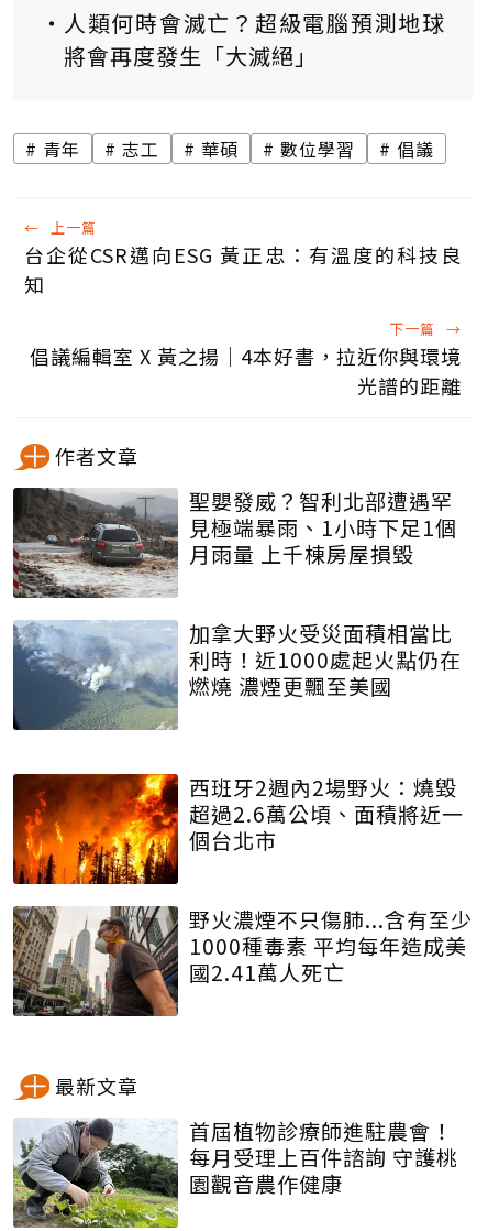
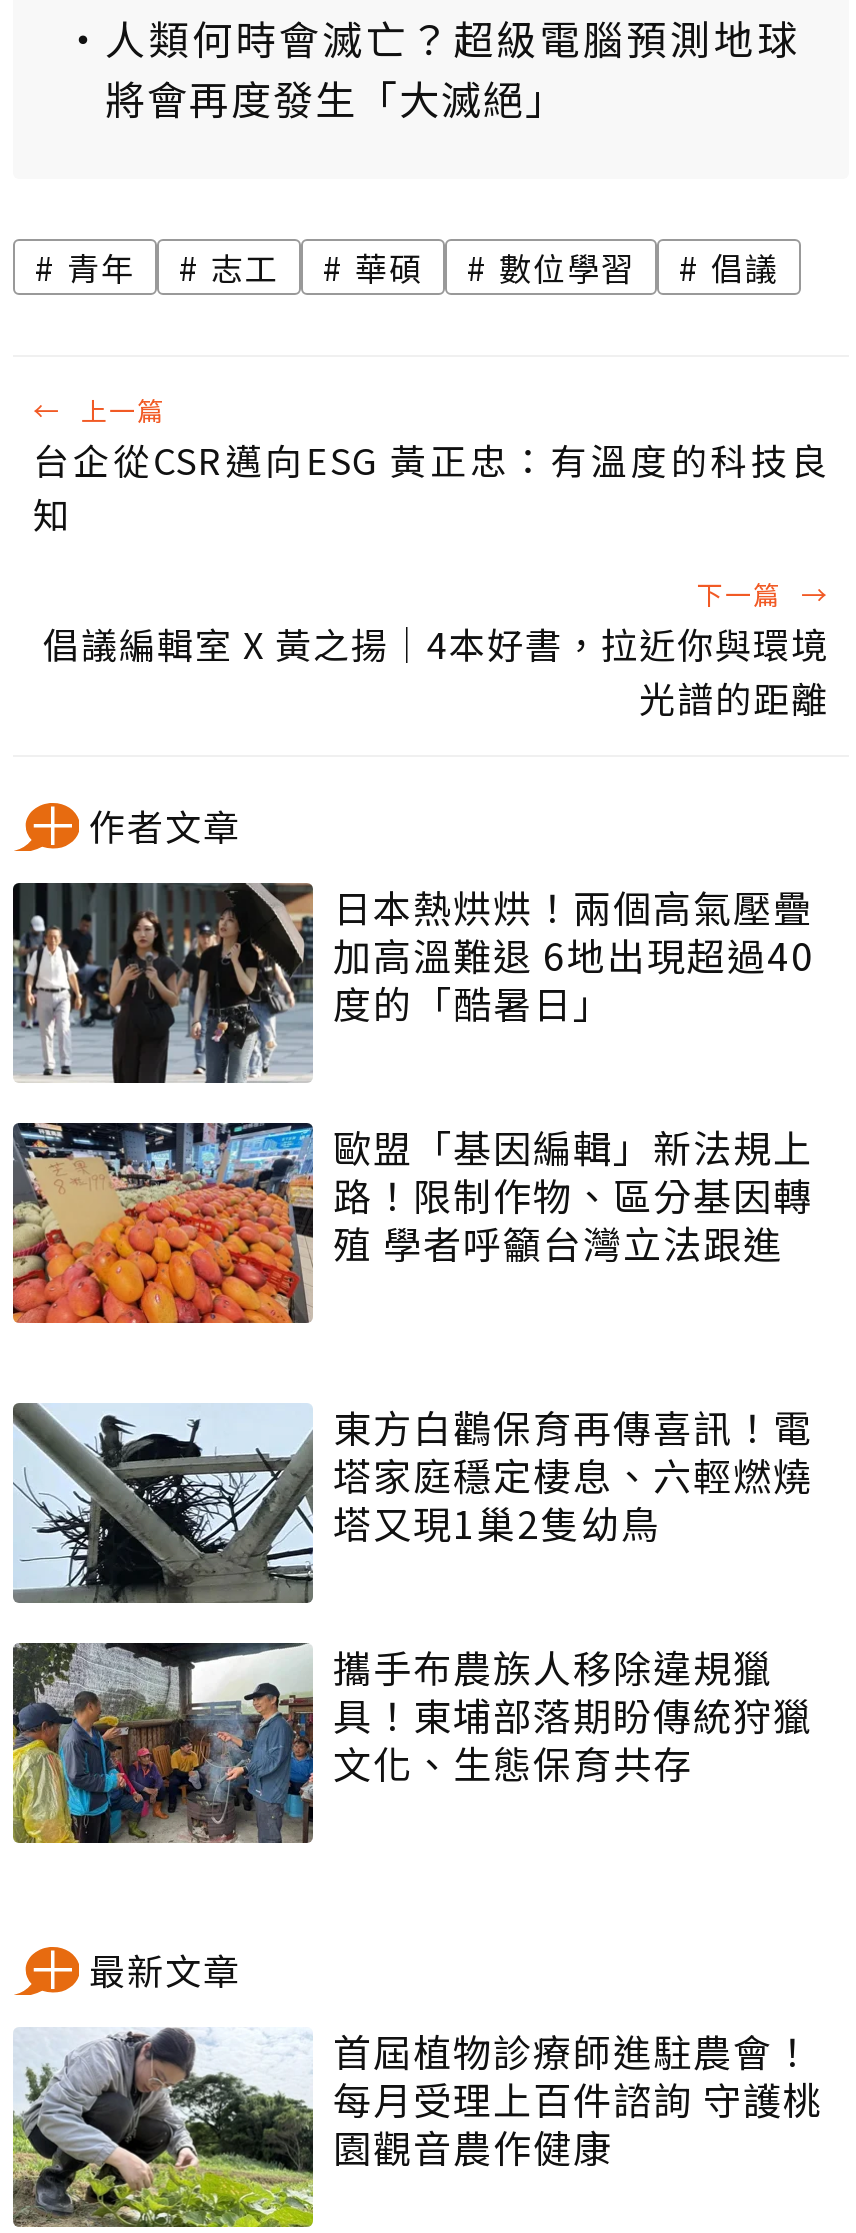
[12,486,457,599] [image] | 聖嬰發威？智利北部遭遇罕 | 見極端暴雨、1小時下足1個 | 月雨量 上千棟房屋損毀 -> [13,879,815,1083] [image] | 日本熱烘烘！兩個高氣壓疊 | 加高溫難退 6地出現超過40 | 度的「酷暑日」
[12,618,462,731] [image] | 加拿大野火受災面積相當比 | 利時！近1000處起火點仍在 | 燃燒 濃煙更飄至美國 -> [11,1119,813,1325] [image] | 歐盟「基因編輯」新法規上 | 路！限制作物、區分基因轉 | 殖 學者呼籲台灣立法跟進
[12,772,464,885] [image] | 西班牙2週內2場野火：燒毀 | 超過2.6萬公頃、面積將近一 | 個台北市 -> [11,1399,813,1605] [image] | 東方白鸛保育再傳喜訊！電 | 塔家庭穩定棲息、六輕燃燒 | 塔又現1巢2隻幼鳥
[12,904,473,1017] [image] | 野火濃煙不只傷肺...含有至少 | 1000種毒素 平均每年造成美 | 國2.41萬人死亡 -> [11,1639,813,1845] [image] | 攜手布農族人移除違規獵 | 具！東埔部落期盼傳統狩獵 | 文化、生態保育共存

